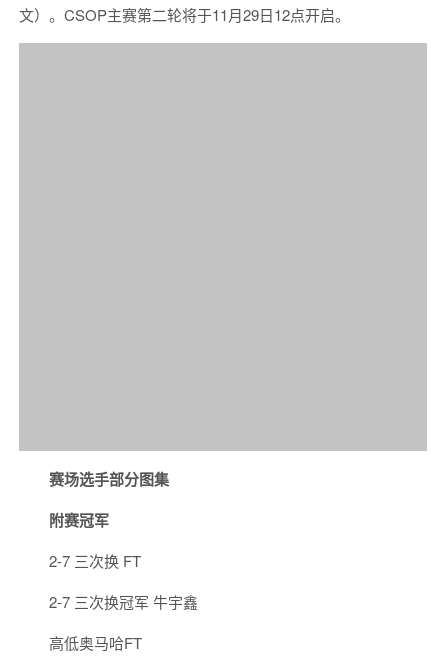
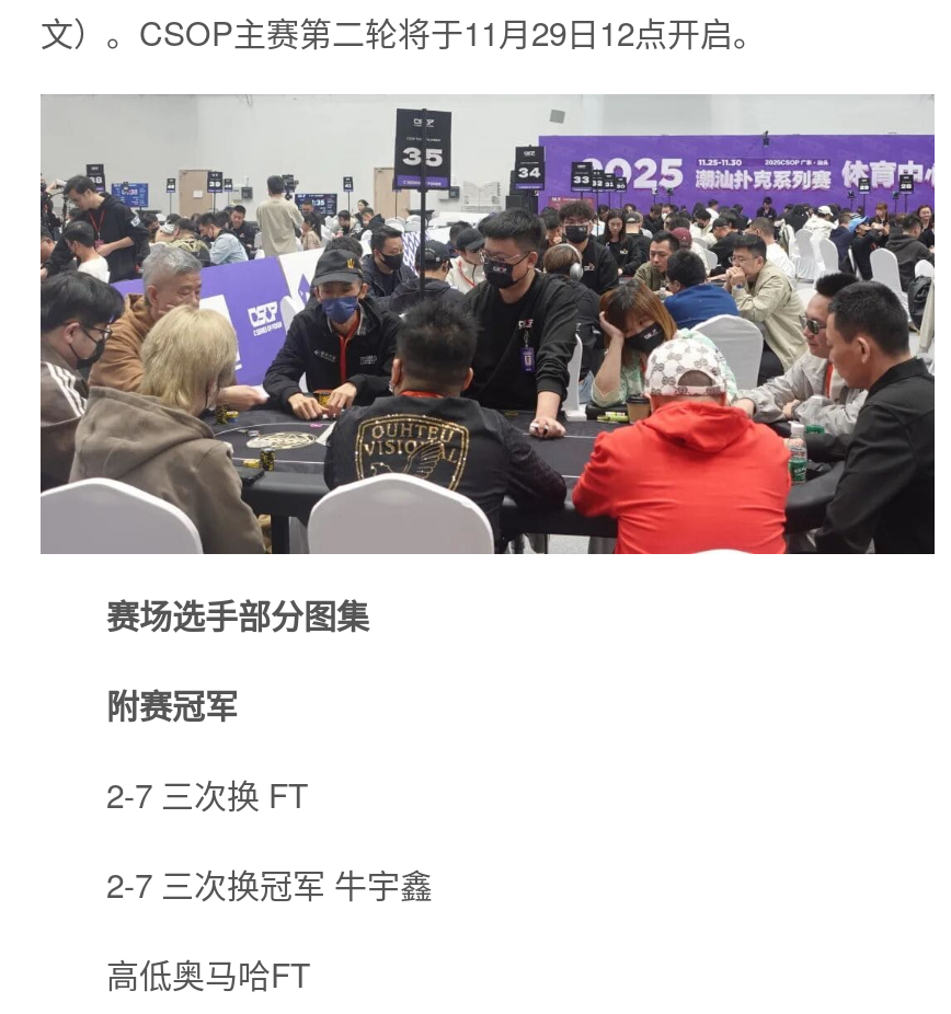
none -> [41,101,937,556] [image]

